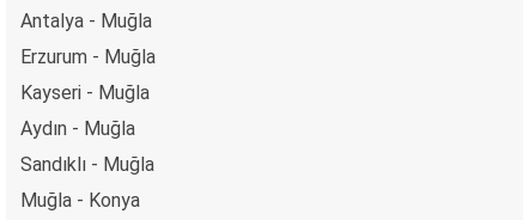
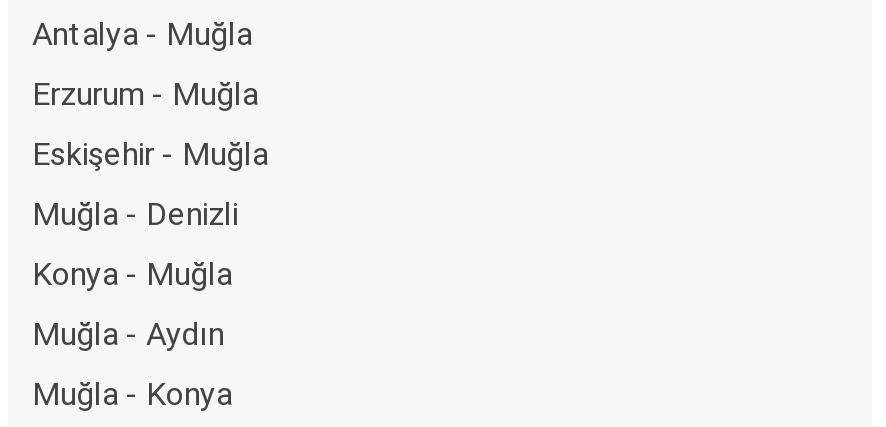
[20,81,154,175] Kayseri - Muğla | Aydın - Muğla | Sandıklı - Muğla -> [32,134,268,352] Eskişehir - Muğla | Muğla - Denizli | Konya - Muğla | Muğla - Aydın

